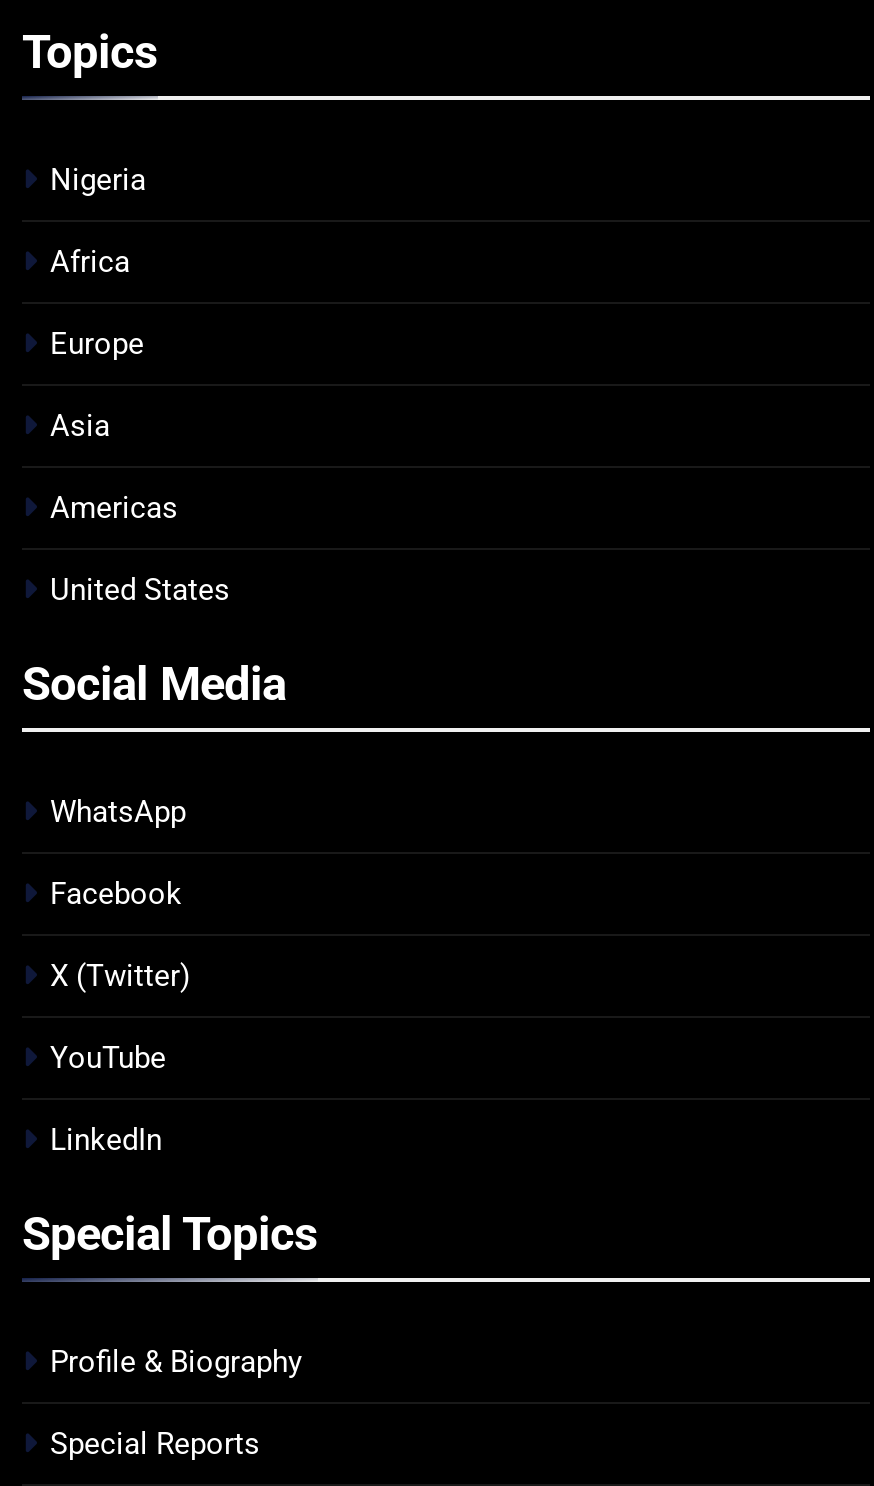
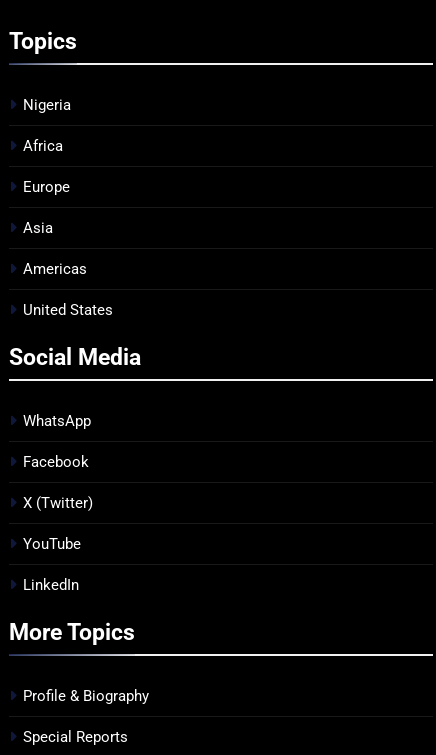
[22,1207,318,1263] Special Topics -> [9,617,135,645] More Topics

